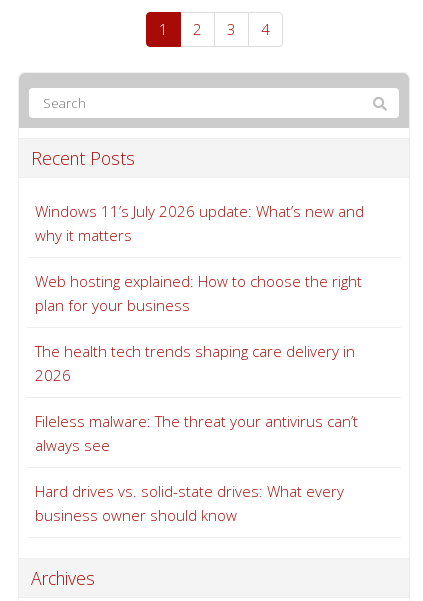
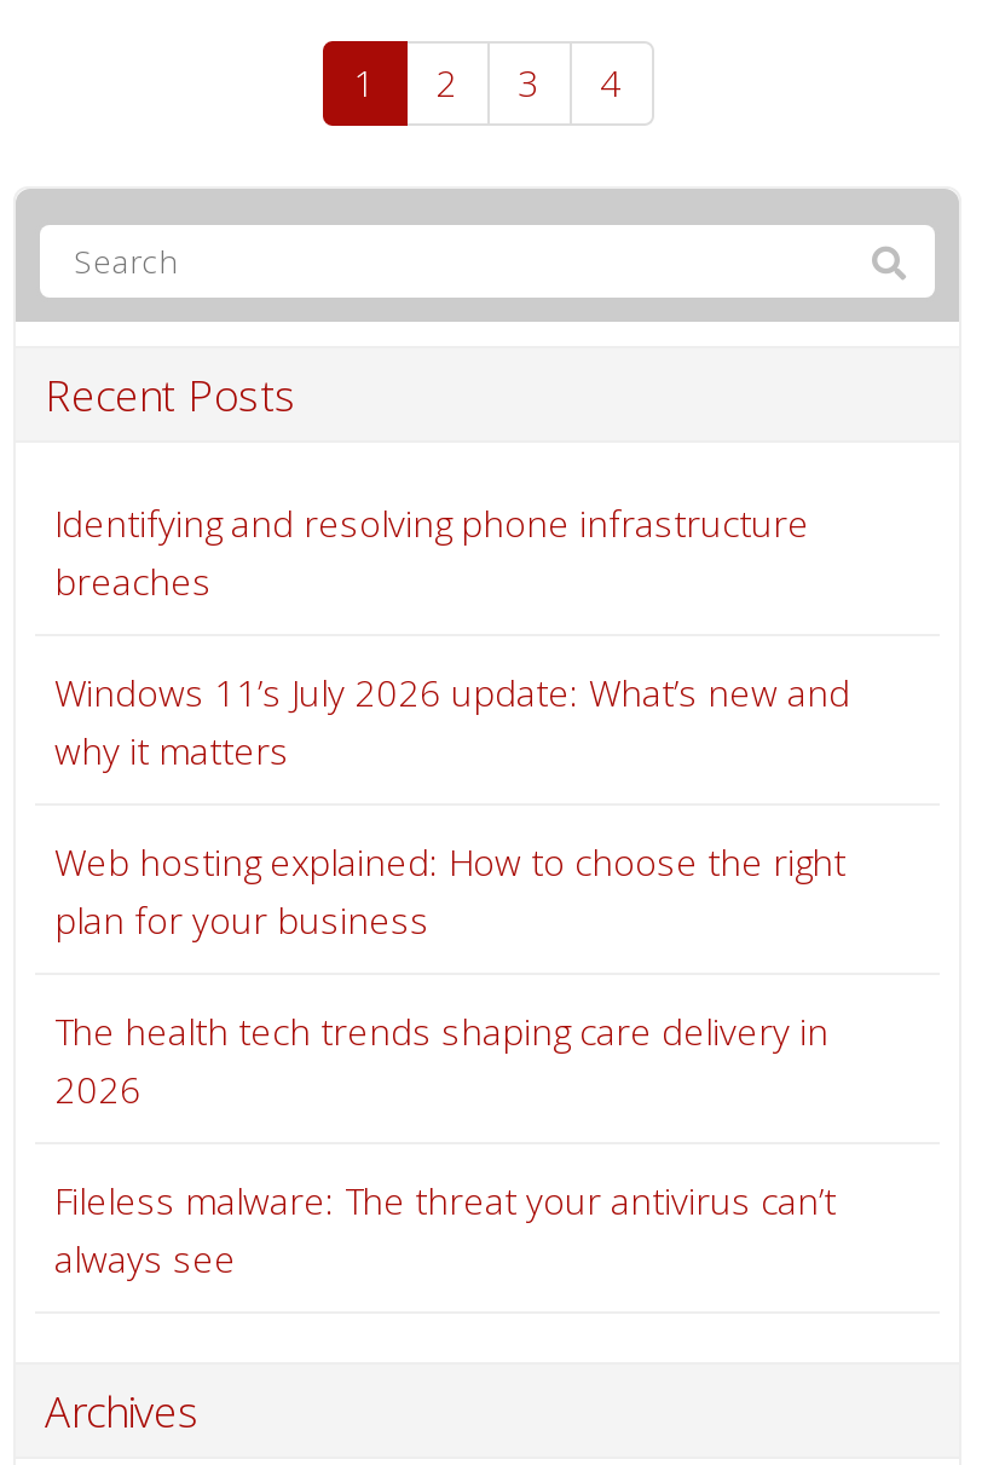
none -> [54,499,809,606] Identifying and resolving phone infrastructure | breaches
moved [35,201,364,455] -> [54,669,850,1283]: Windows 11’s July 2026 update: What’s new and | why it matters | Web hosting explained: How to choose the right | plan for your business | The health tech trends shaping care delivery in | 2026 | Fileless malware: The threat your antivirus can’t | always see
[35,481,344,525] Hard drives vs. solid-state drives: What every | business owner should know -> none

